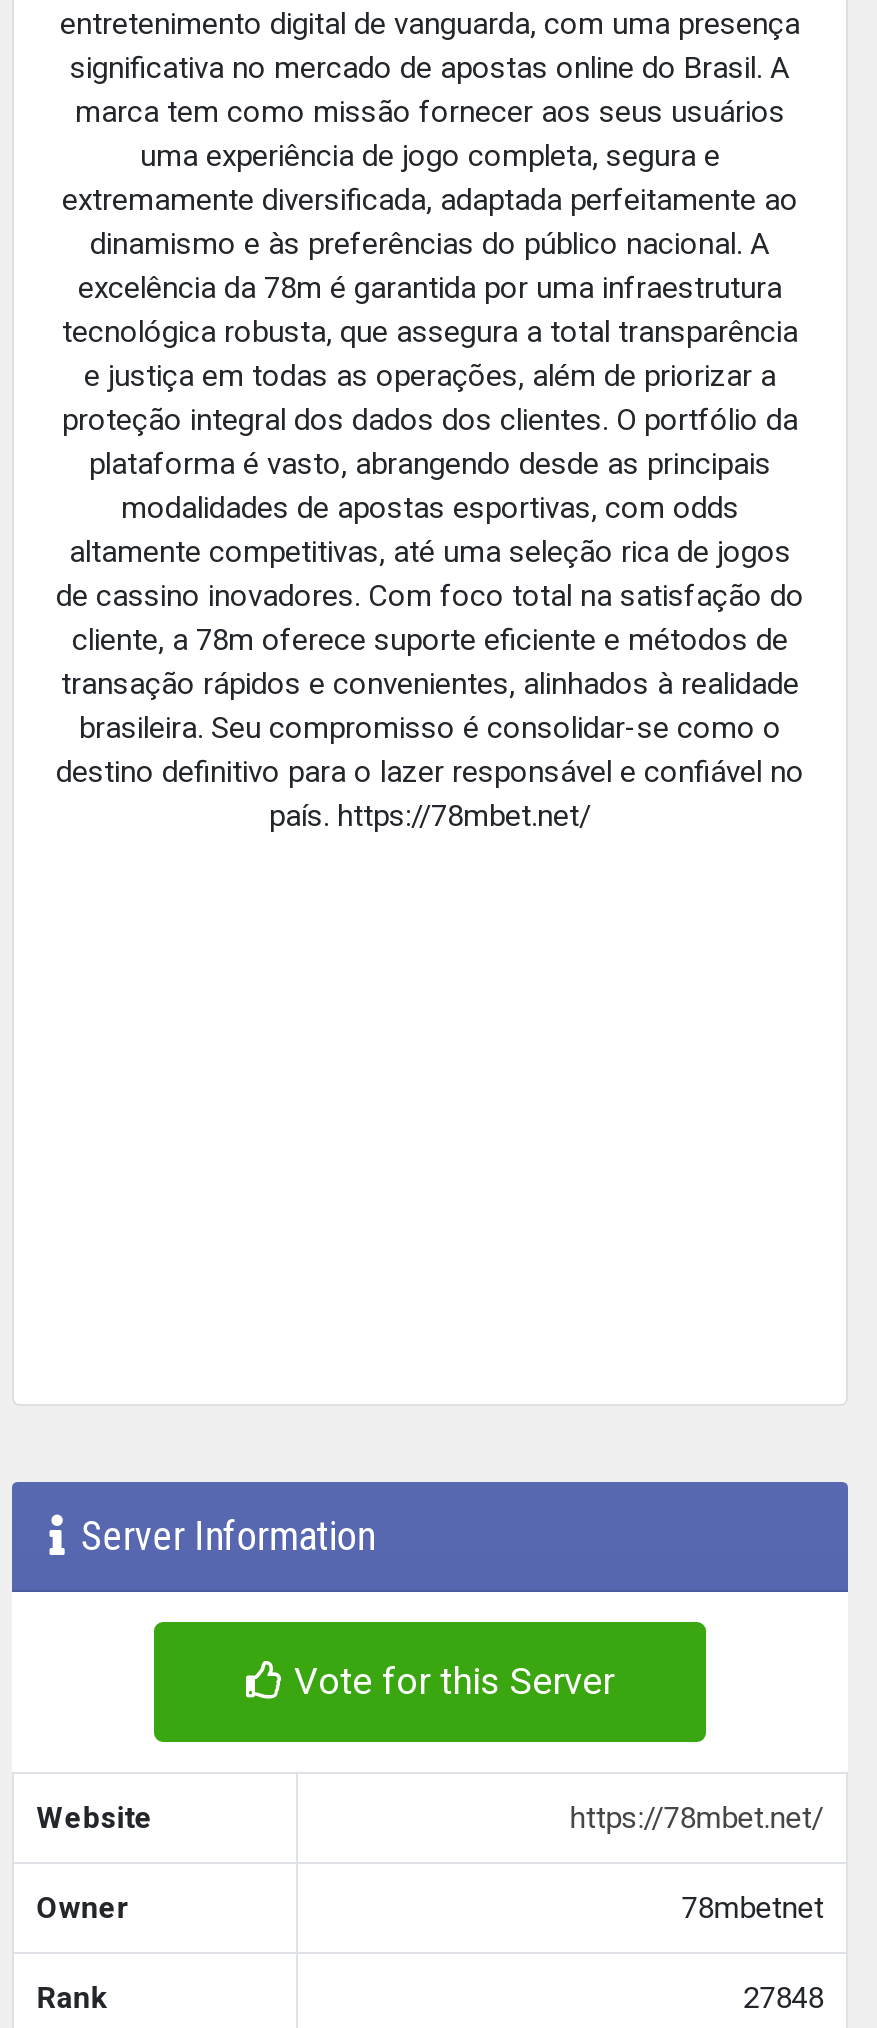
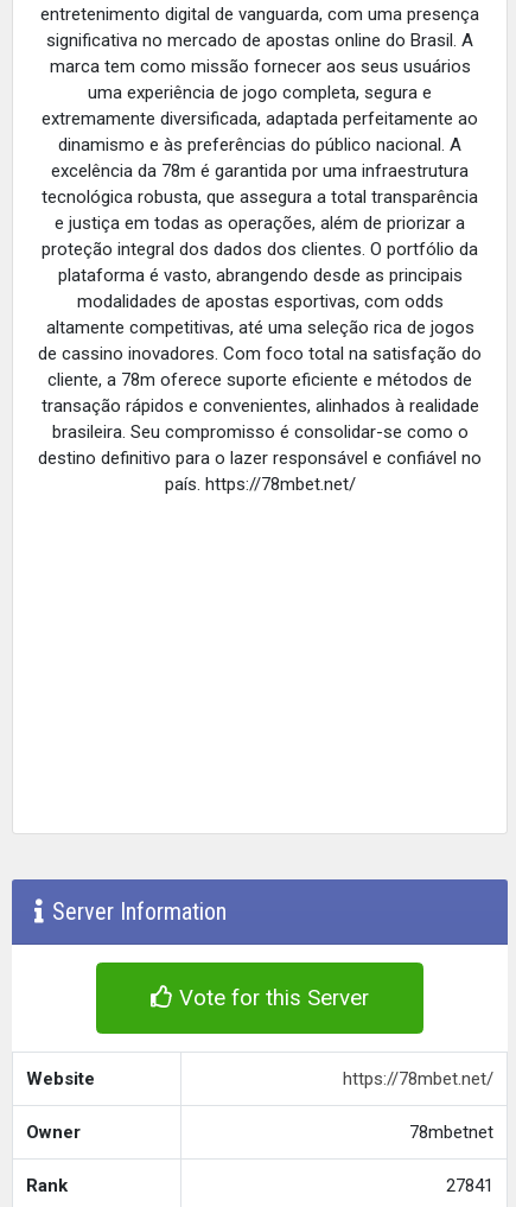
[744,1980,824,2016] 27848 -> [446,1175,493,1196] 27841

